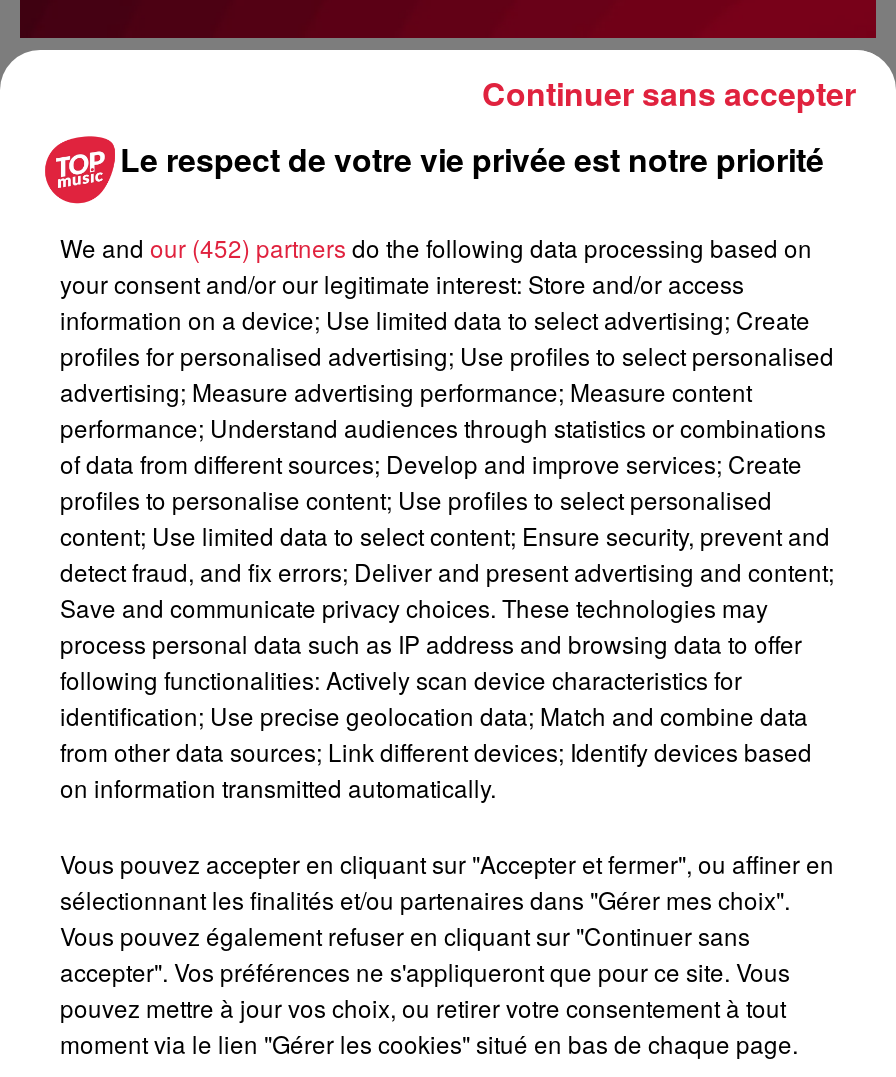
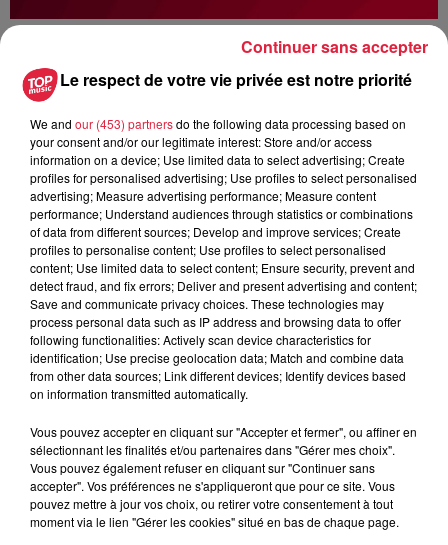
[60,230,812,264] We and our (452) partners do the following data processing based on -> [30,115,406,132] We and our (453) partners do the following data processing based on

